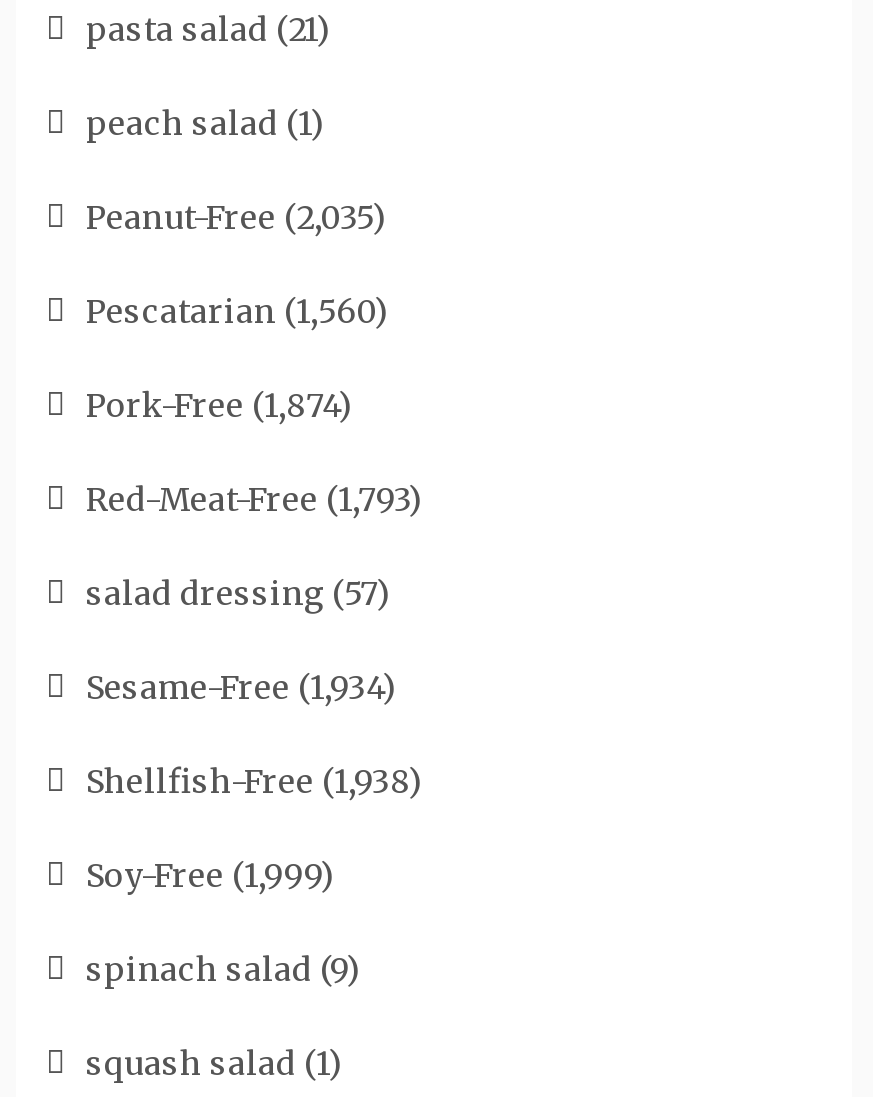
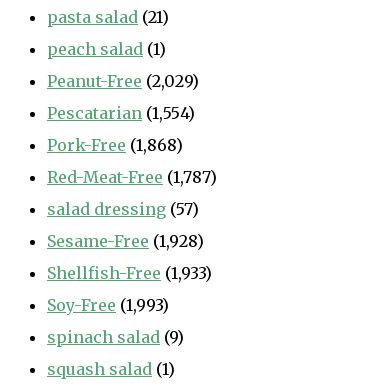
[86,197,386,237] Peanut-Free (2,035) -> [47,71,199,91] Peanut-Free (2,029)
[86,291,388,331] Pescatarian (1,560) -> [47,103,195,123] Pescatarian (1,554)
[86,385,352,425] Pork-Free (1,874) -> [47,135,183,155] Pork-Free (1,868)
[86,479,422,519] Red-Meat-Free (1,793) -> [47,167,217,187] Red-Meat-Free (1,787)
[86,667,396,707] Sesame-Free (1,934) -> [47,231,204,251] Sesame-Free (1,928)
[86,761,422,801] Shellfish-Free (1,938) -> [47,263,212,283] Shellfish-Free (1,933)
[86,855,334,895] Soy-Free (1,999) -> [47,295,169,315] Soy-Free (1,993)

